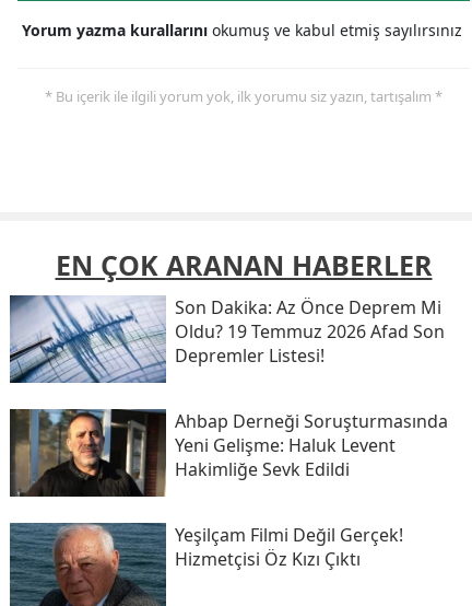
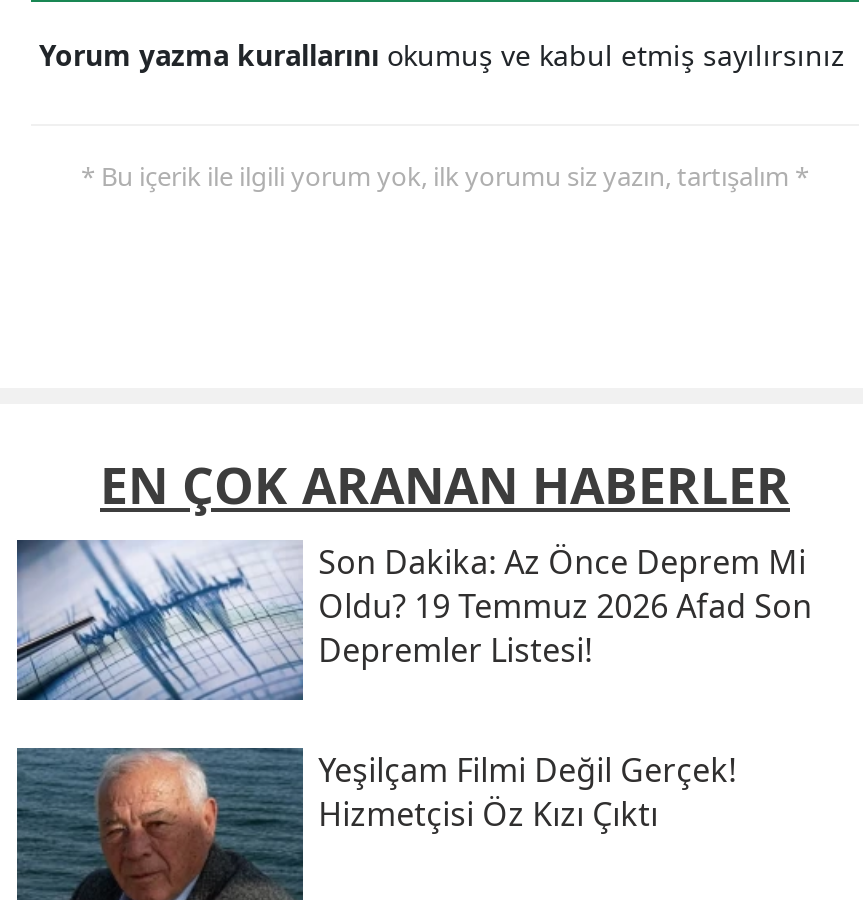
[10,408,448,498] [image] | Ahbap Derneği Soruşturmasında | Yeni Gelişme: Haluk Levent | Hakimliğe Sevk Edildi -> none

